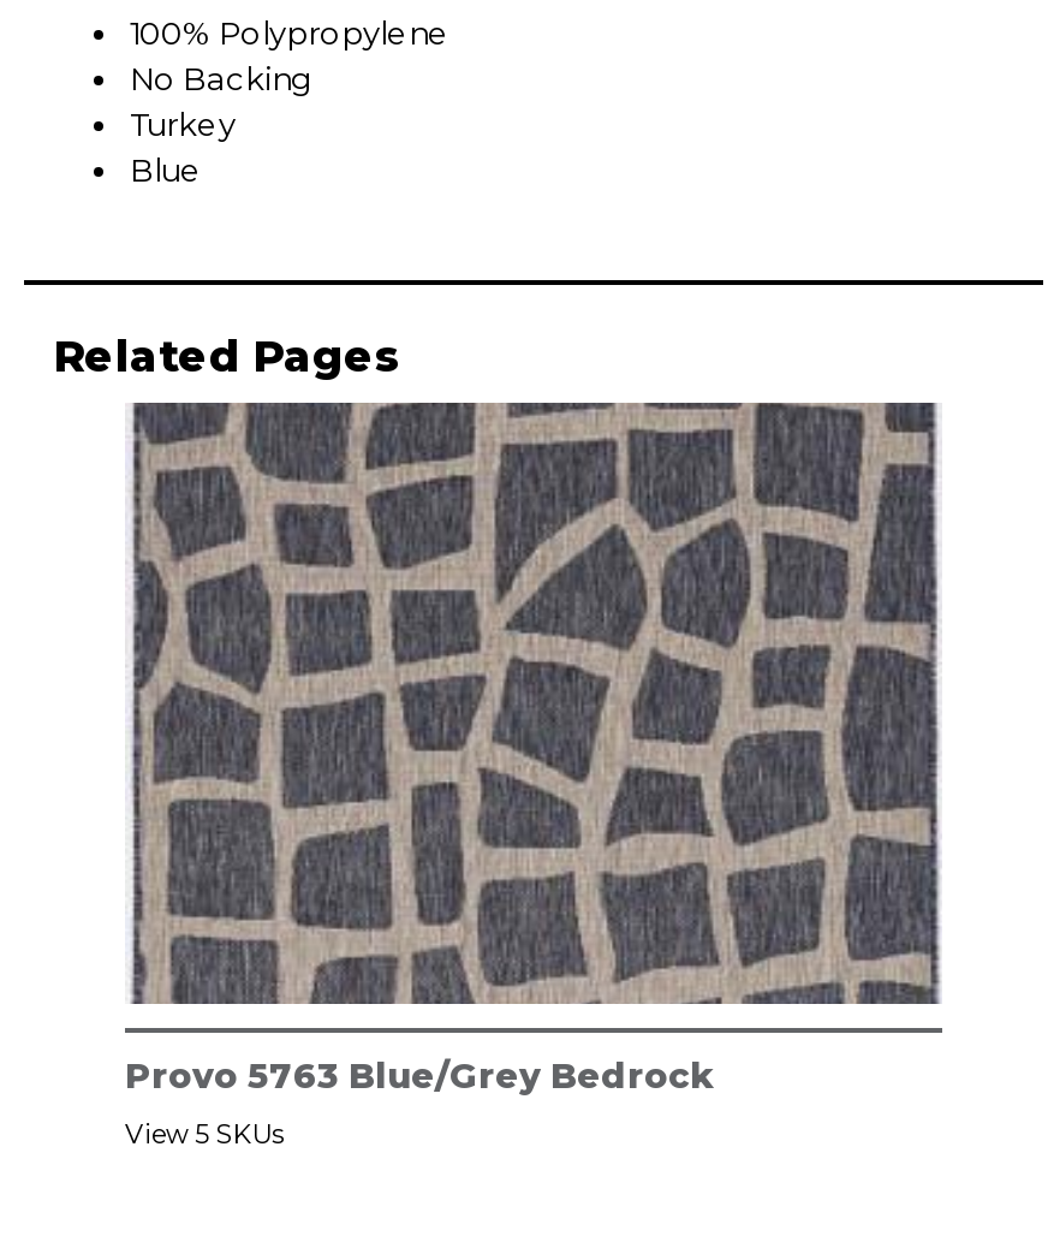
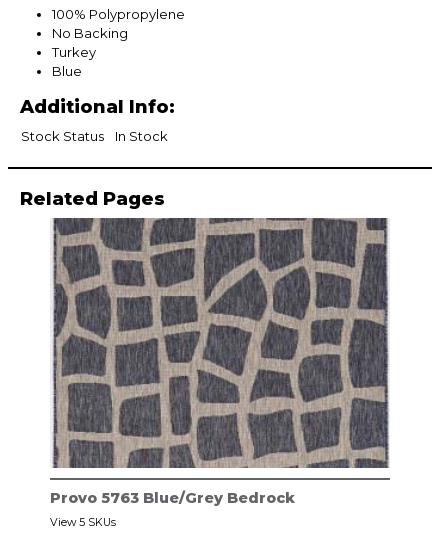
none -> [20,96,175,144] Additional Info: | Stock Status | In Stock

